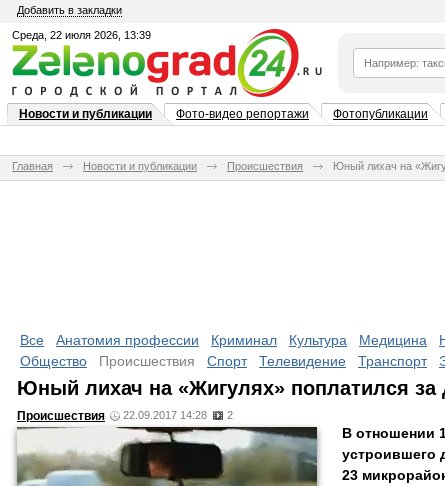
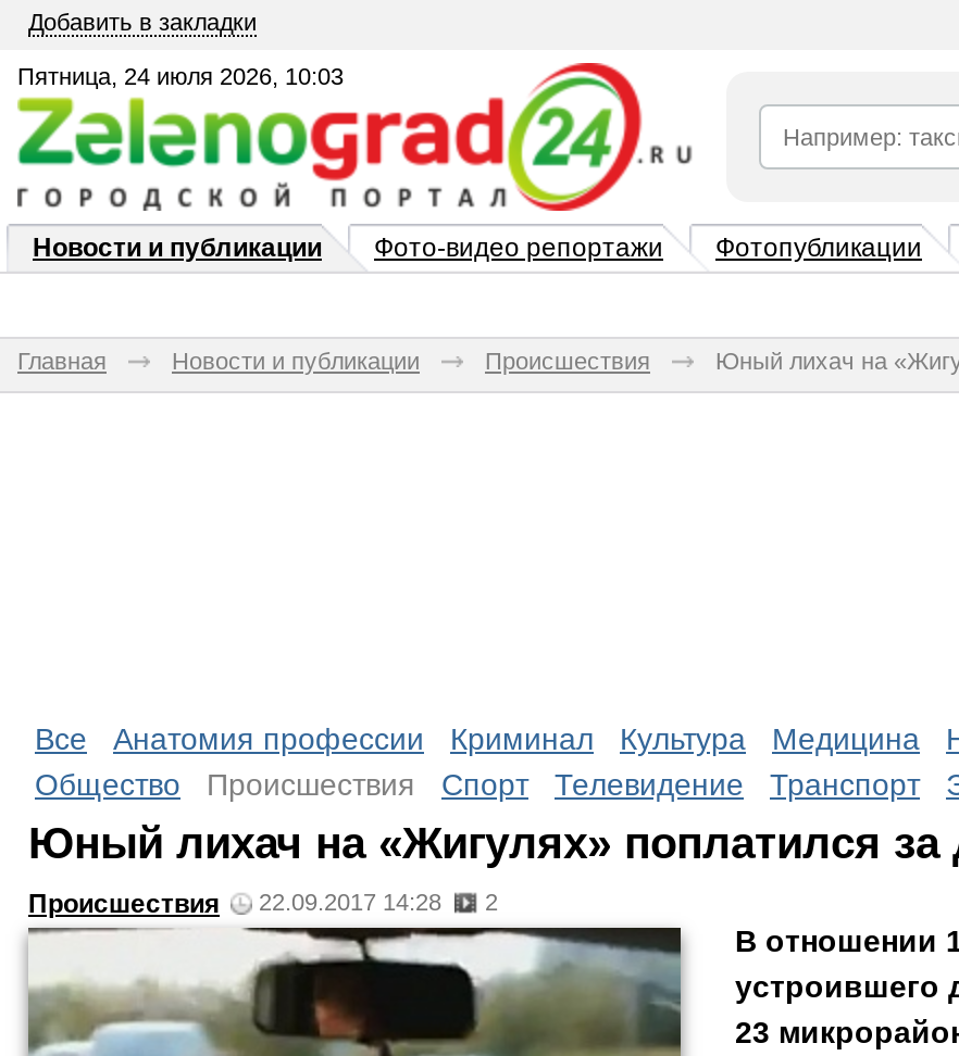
[12,29,151,41] Среда, 22 июля 2026, 13:39 -> [17,63,344,89] Пятница, 24 июля 2026, 10:03

